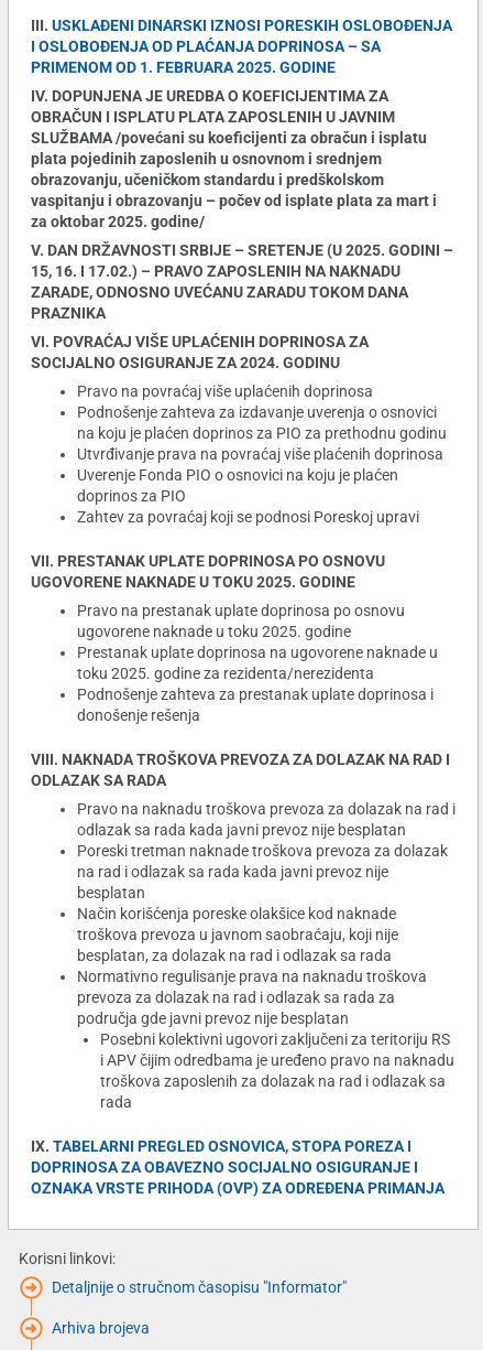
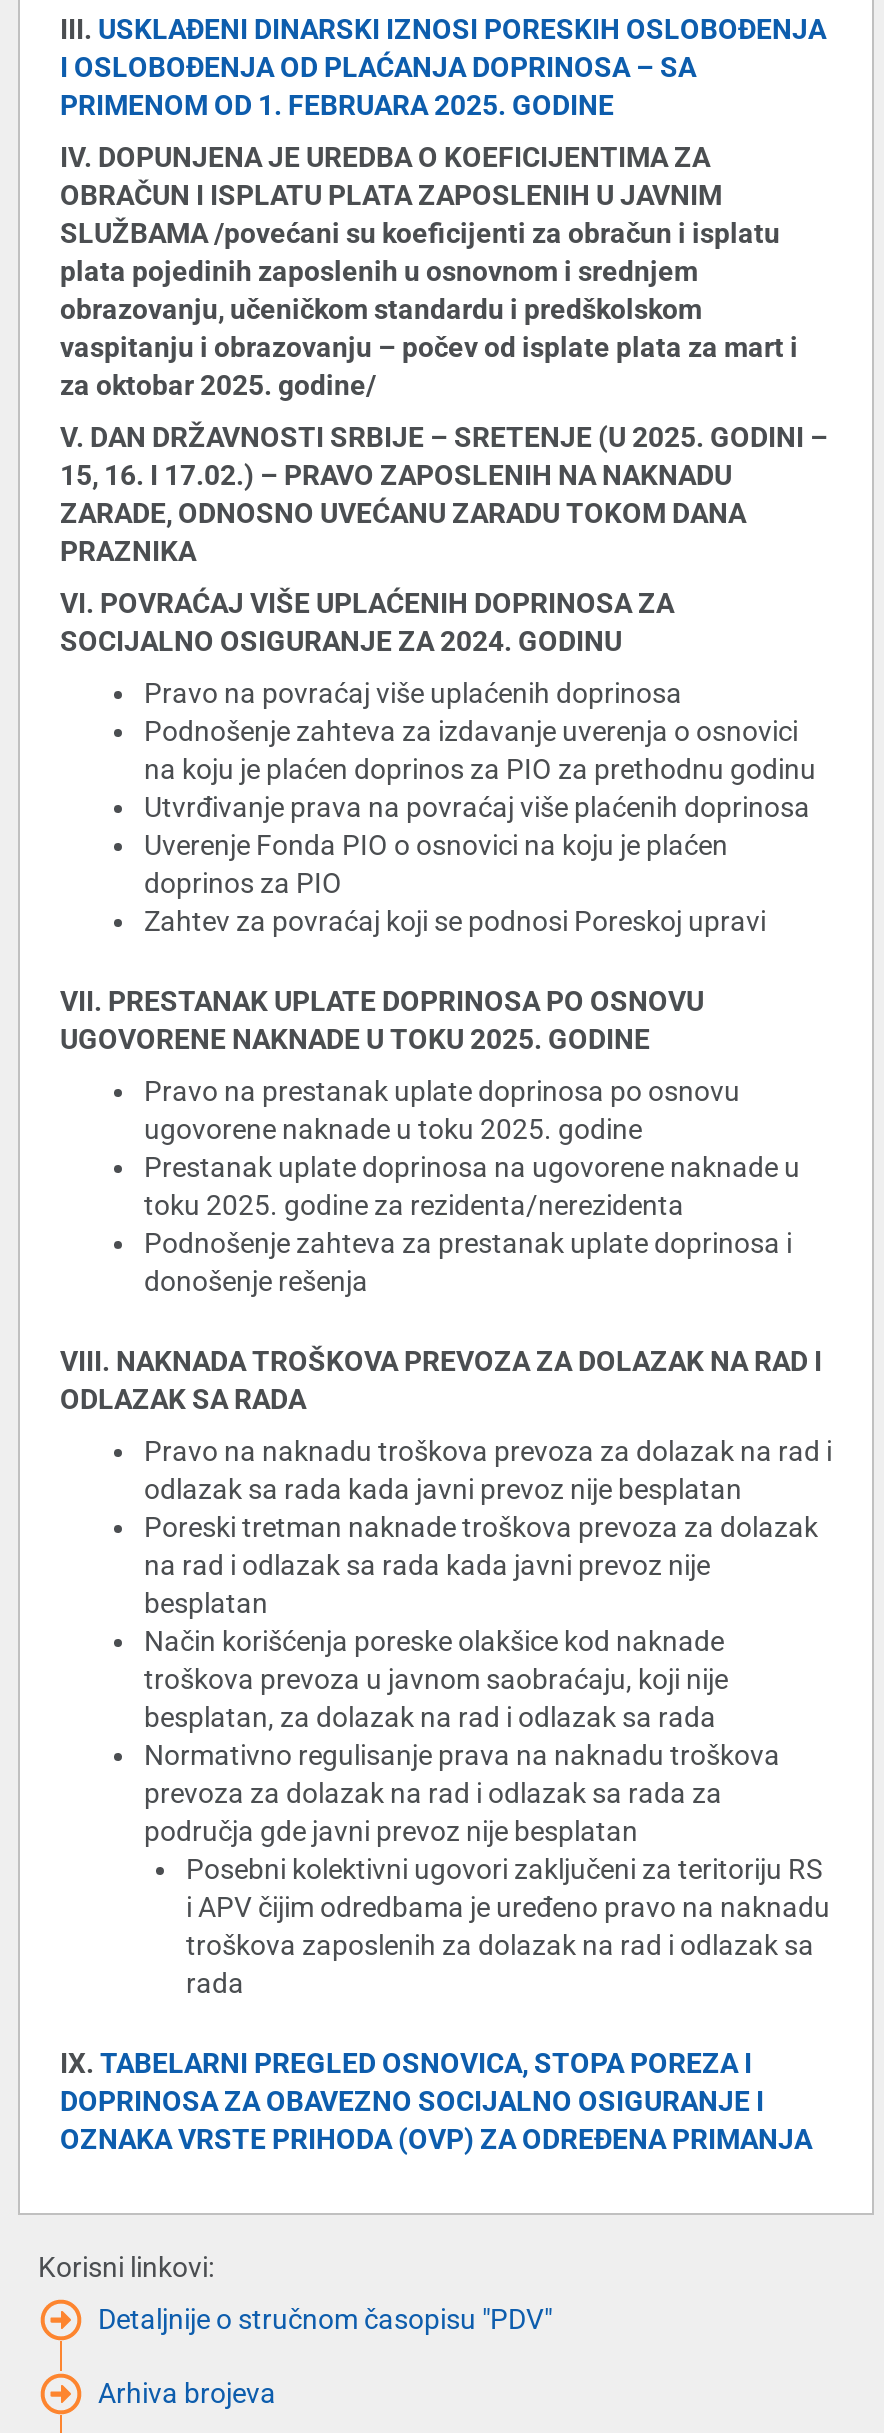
[52,1278,347,1296] Detaljnije o stručnom časopisu "Informator" -> [98,2303,552,2335] Detaljnije o stručnom časopisu "PDV"

